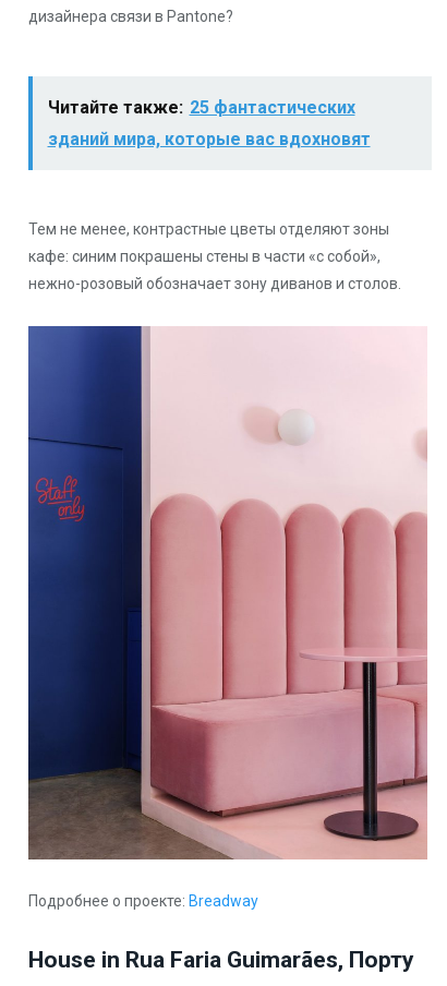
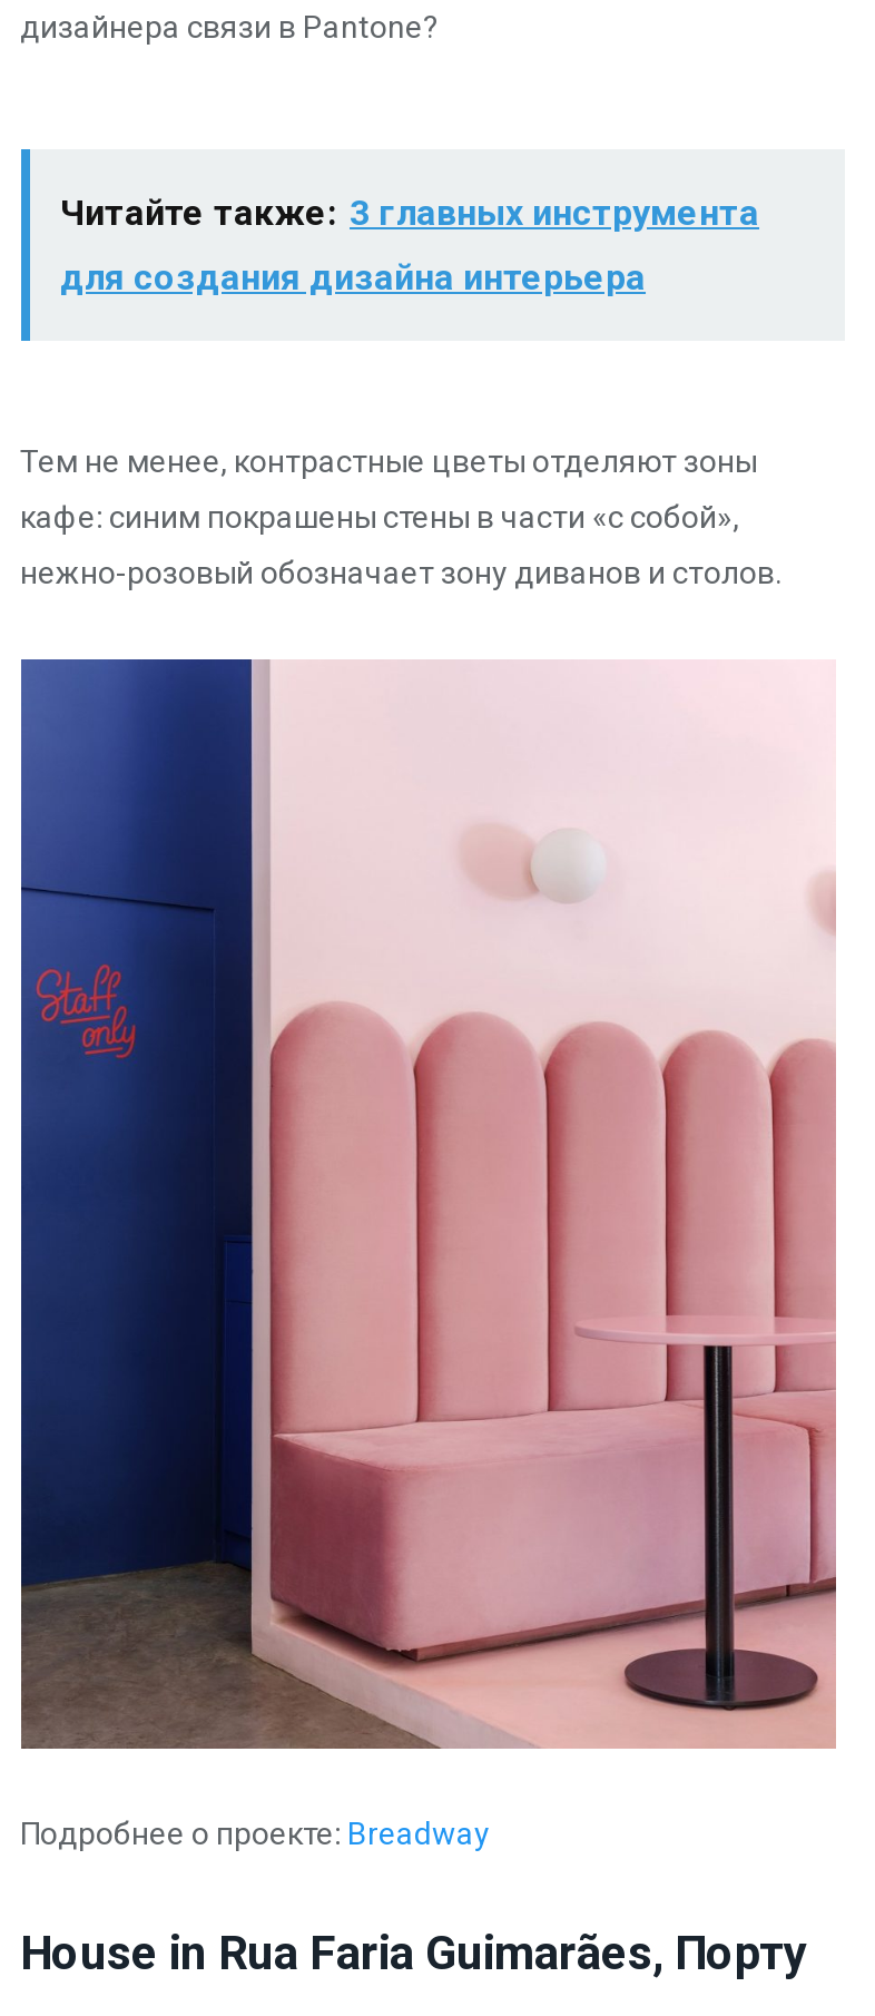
[47,97,355,118] Читайте также: 25 фантастических -> [60,192,759,234] Читайте также: 3 главных инструмента
[47,129,370,149] зданий мира, которые вас вдохновят -> [60,256,646,299] для создания дизайна интерьера

